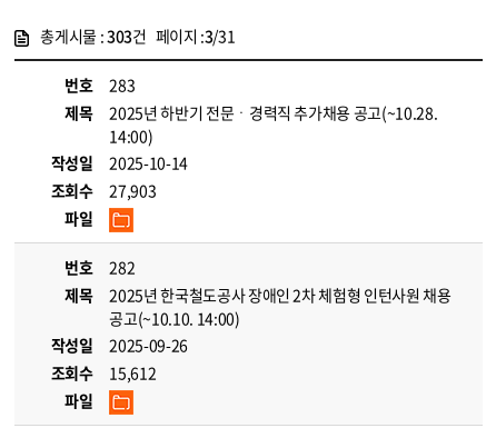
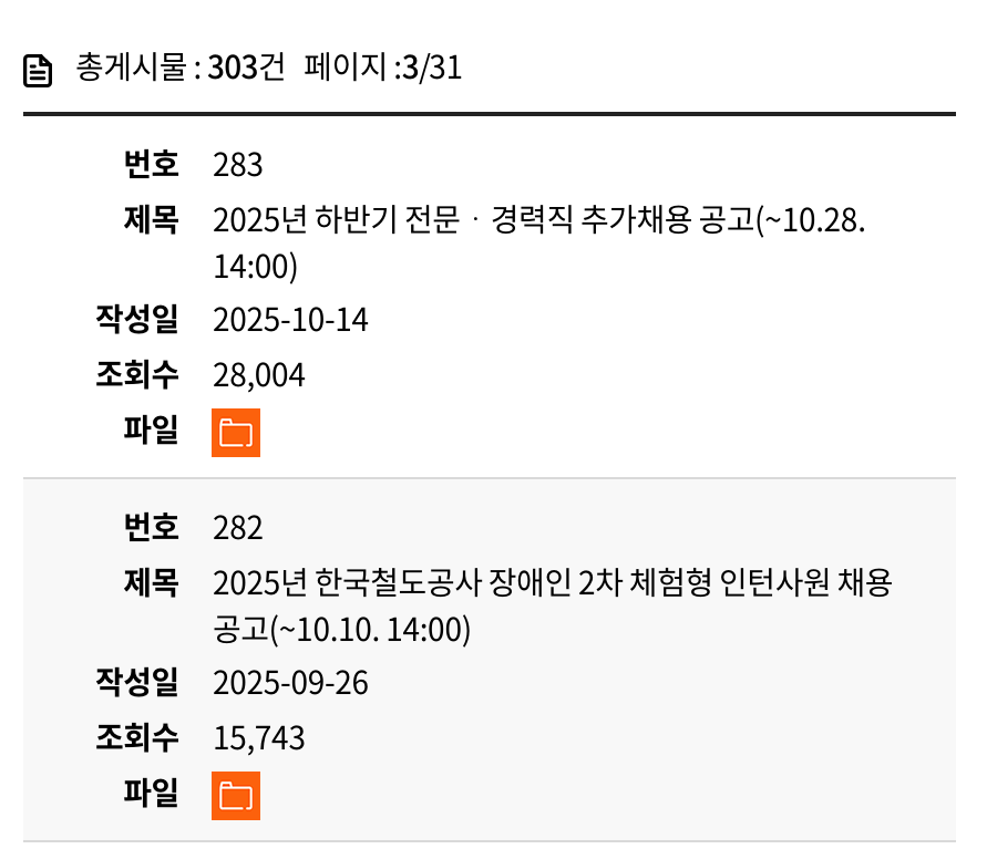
[51,179,156,201] 조회수 27,903 -> [95,351,305,395] 조회수 28,004
[51,361,156,384] 조회수 15,612 -> [95,714,305,758] 조회수 15,743

